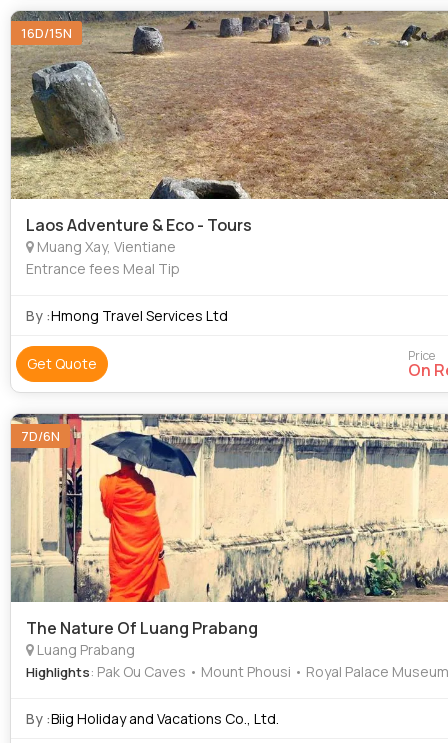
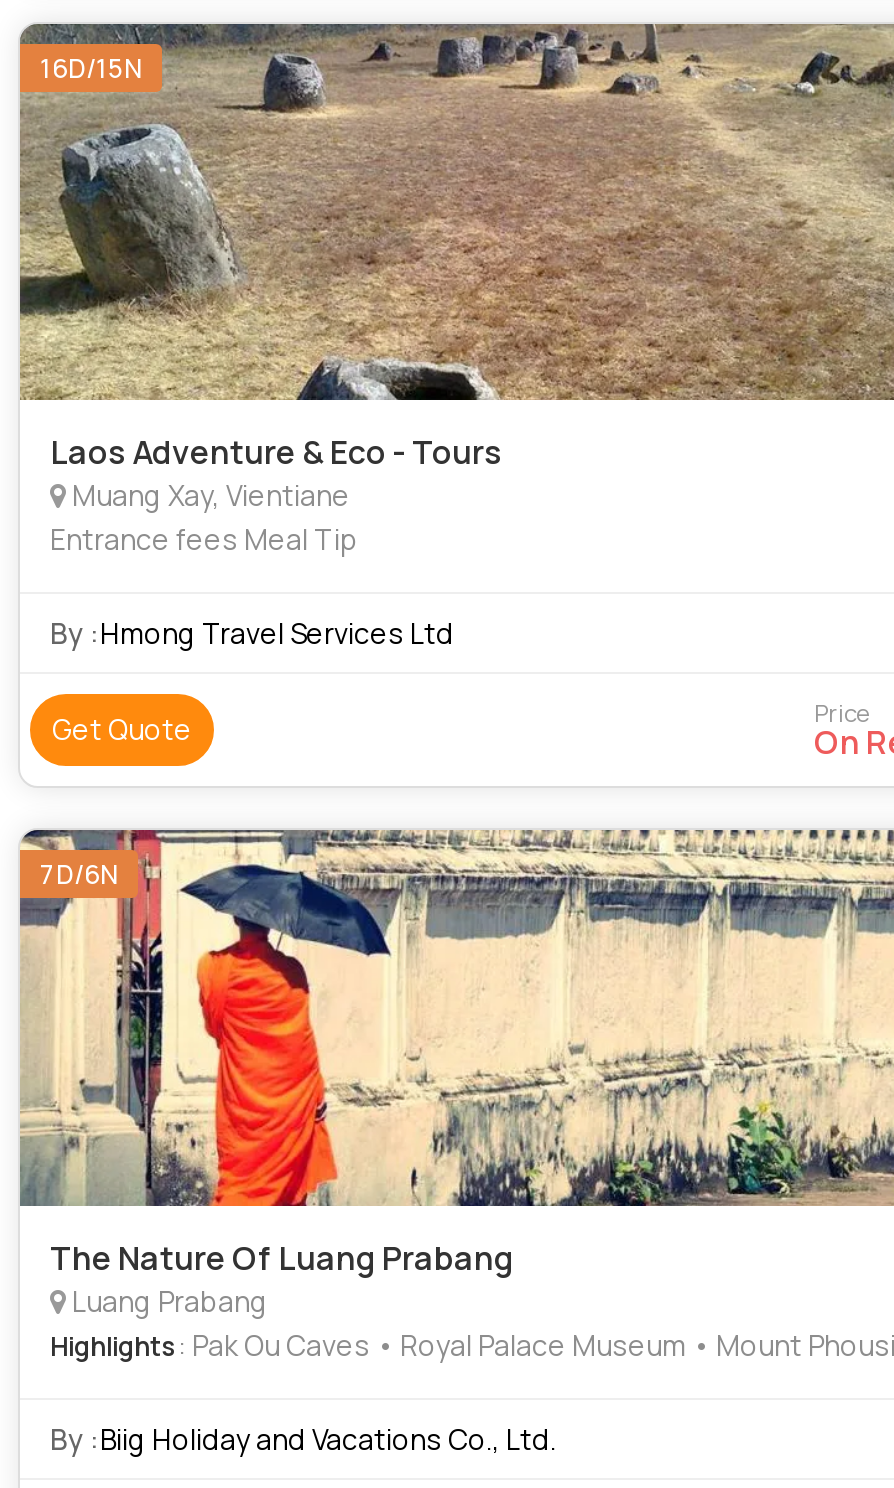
[26,662,448,681] Highlights: Pak Ou Caves • Mount Phousi • Royal Palace Museum -> [50,1326,894,1364] Highlights: Pak Ou Caves • Royal Palace Museum • Mount Phousi

